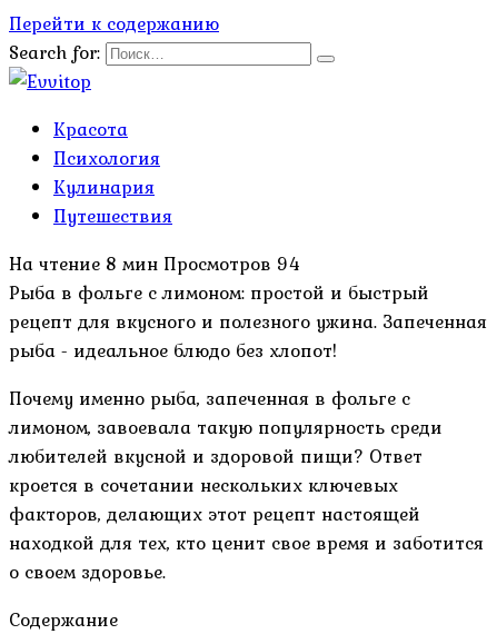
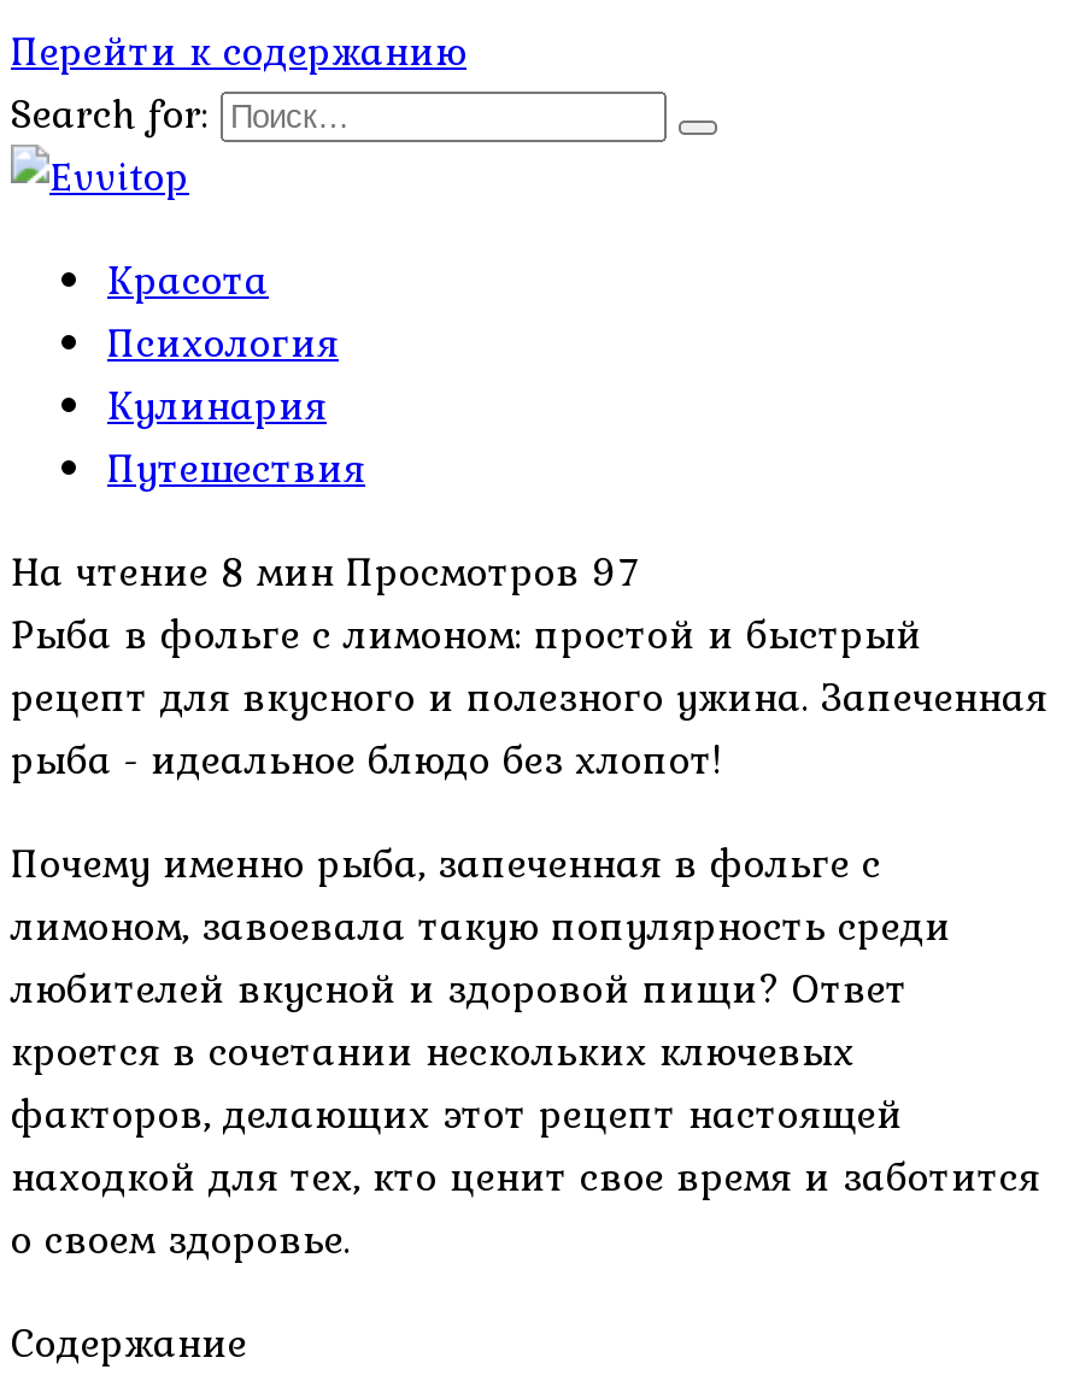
[9,249,300,278] На чтение 8 мин Просмотров 94 -> [11,540,638,603] На чтение 8 мин Просмотров 97

